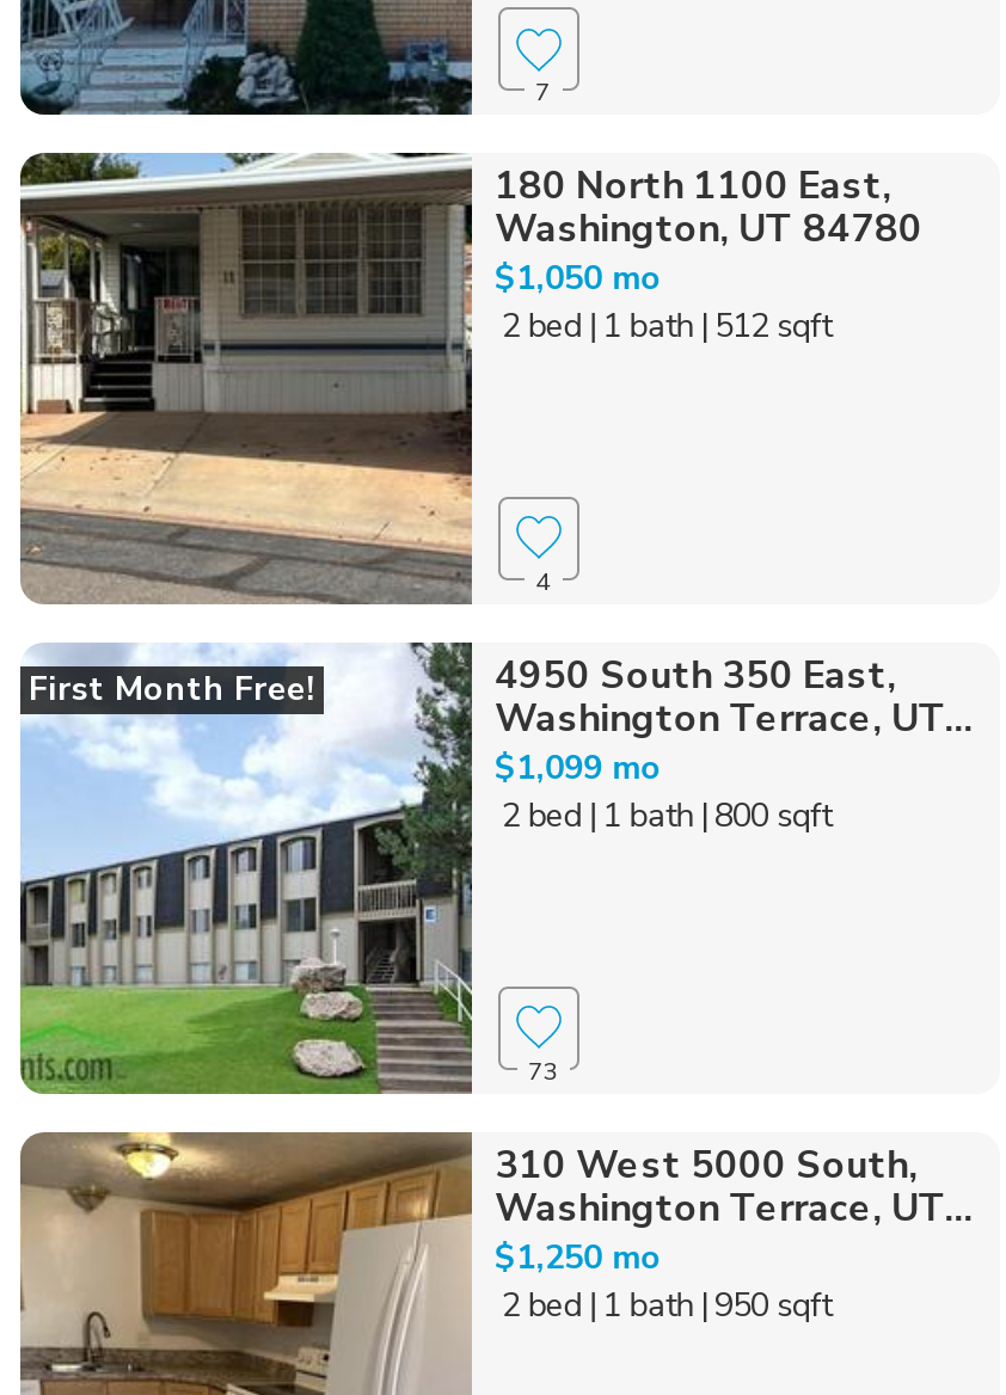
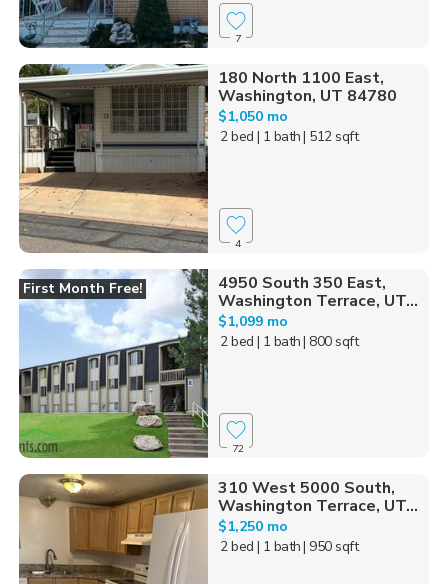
[528,1052,557,1088] 73 -> [232,440,244,455] 72

